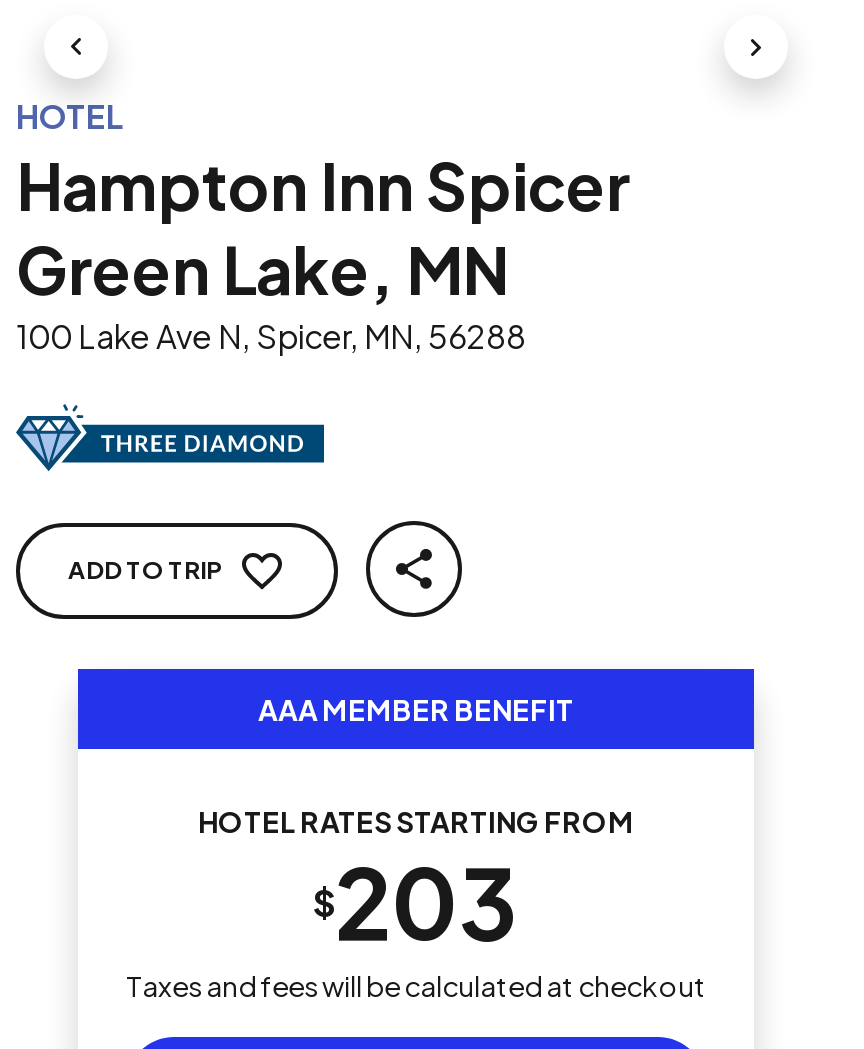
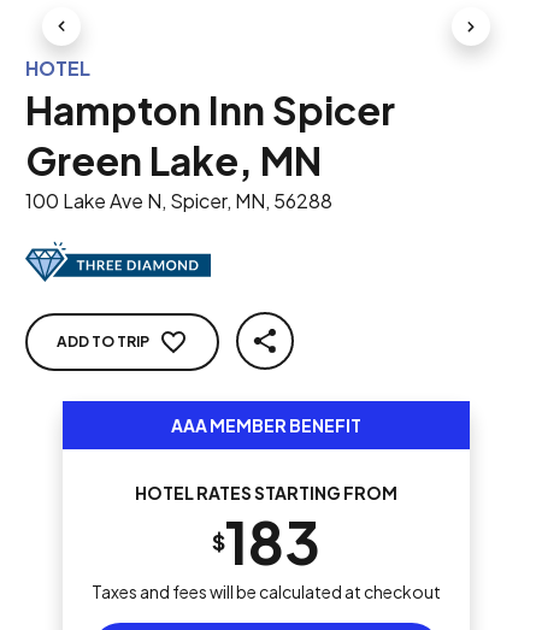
[313,841,519,963] $203 -> [212,505,320,578] $183

